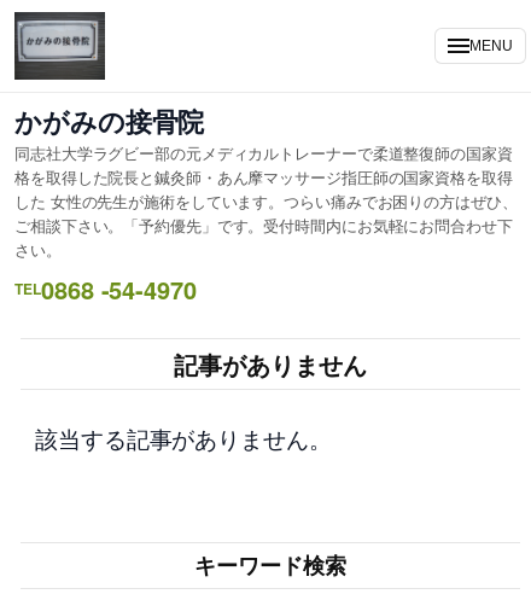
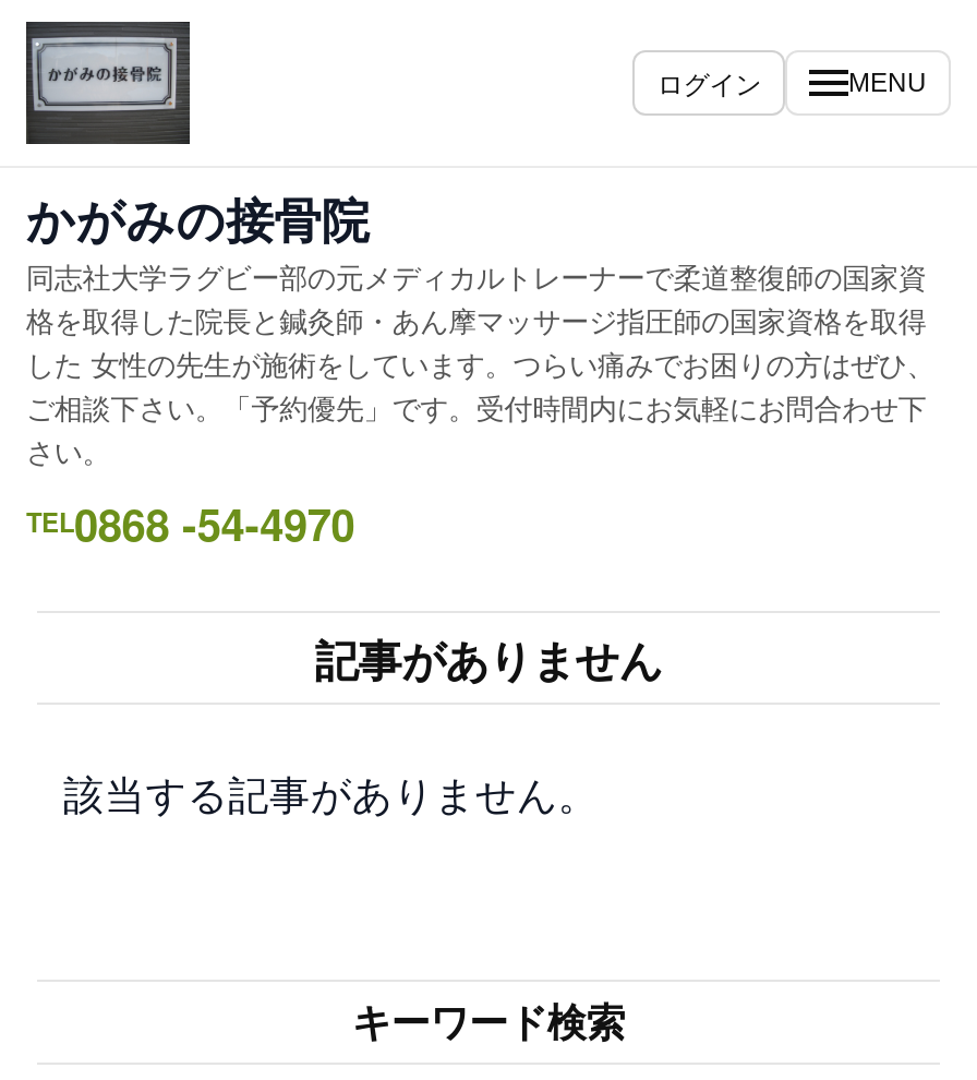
none -> [657,63,761,100] ログイン

